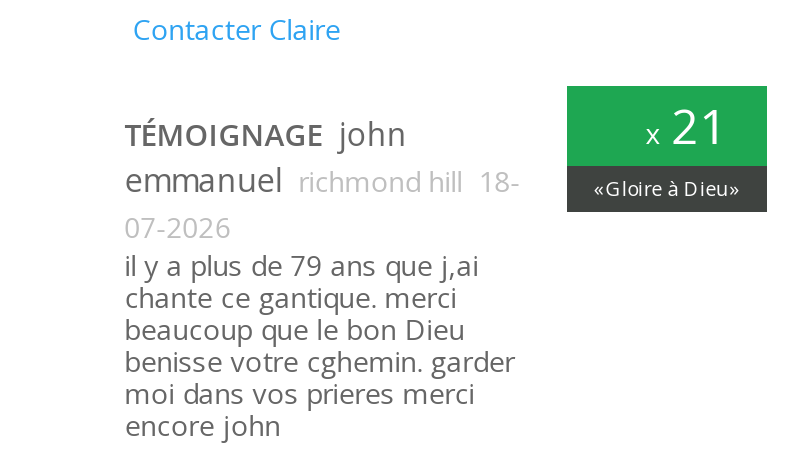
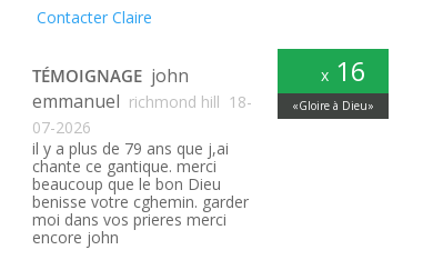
[645,93,727,159] x 21 -> [321,53,367,89] x 16

